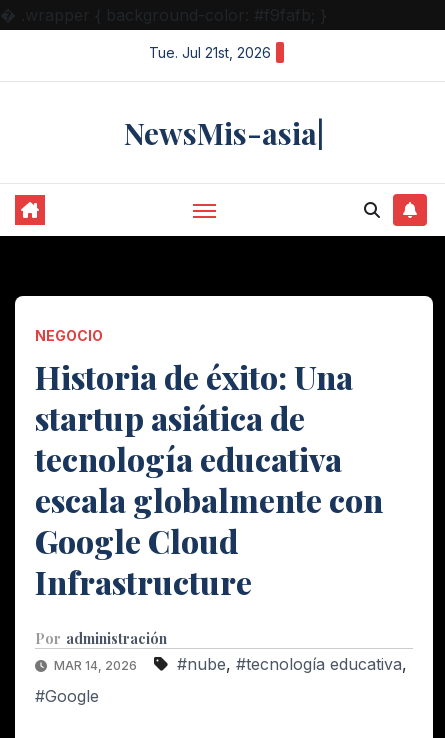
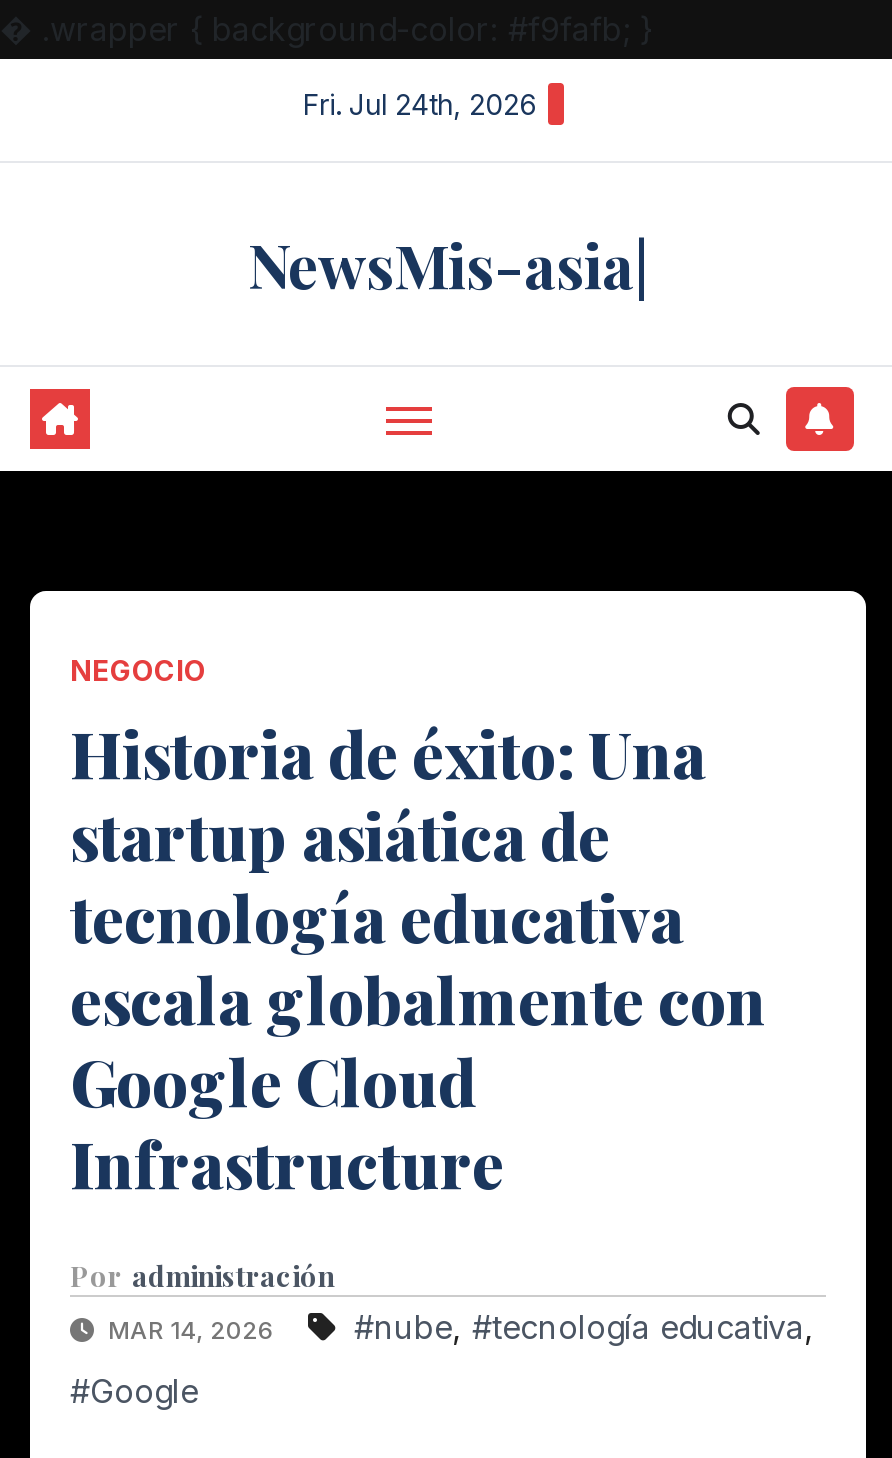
[149,44,271,61] Tue. Jul 21st, 2026 -> [303,87,537,121] Fri. Jul 24th, 2026

